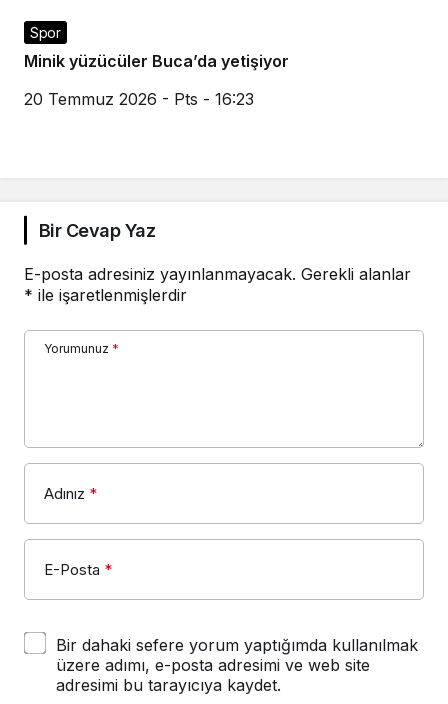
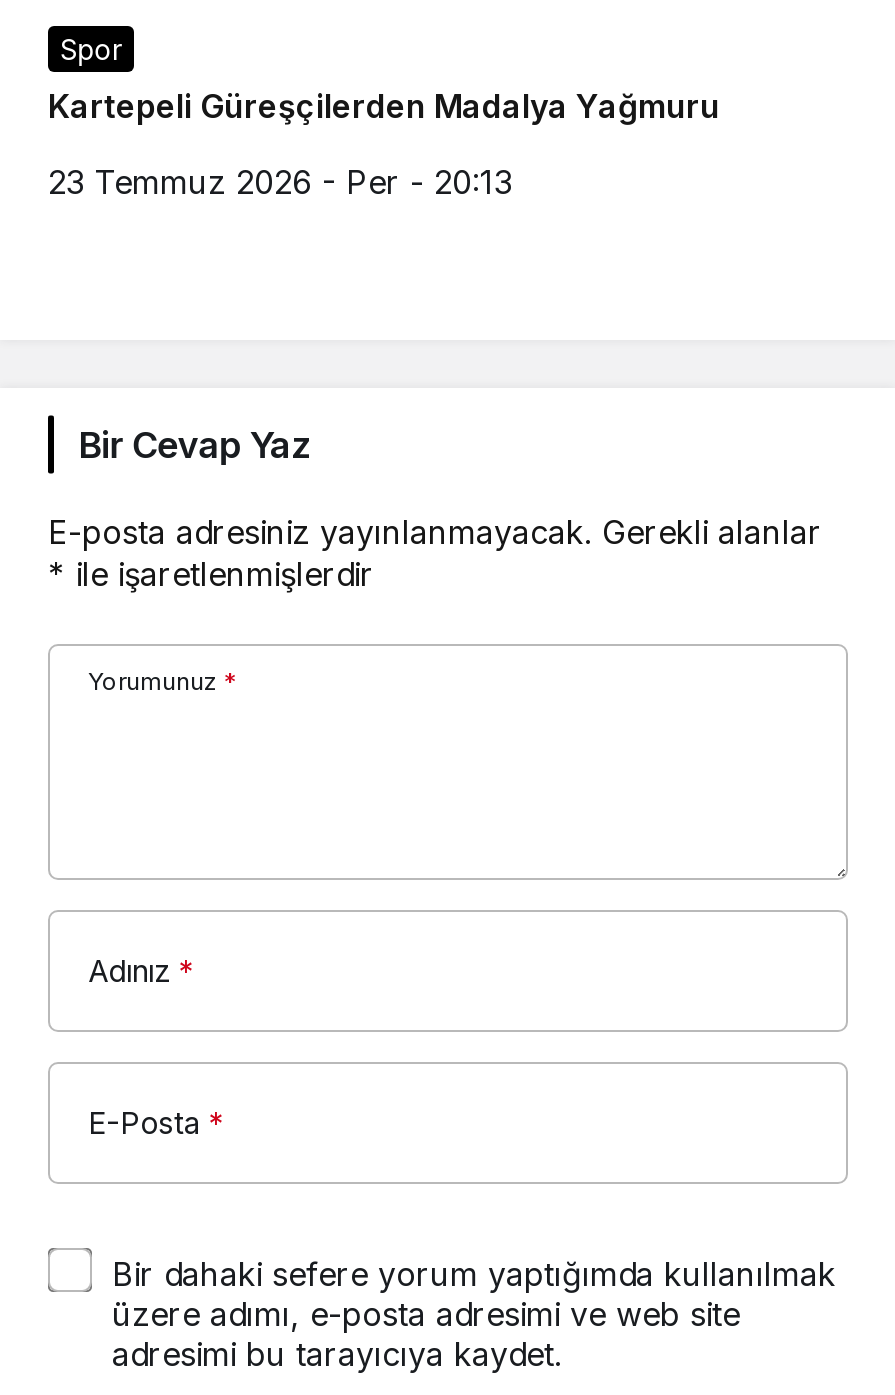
[24,51,289,71] Minik yüzücüler Buca’da yetişiyor -> [48,85,720,125] Kartepeli Güreşçilerden Madalya Yağmuru
[24,89,254,109] 20 Temmuz 2026 - Pts - 16:23 -> [48,161,512,201] 23 Temmuz 2026 - Per - 20:13

